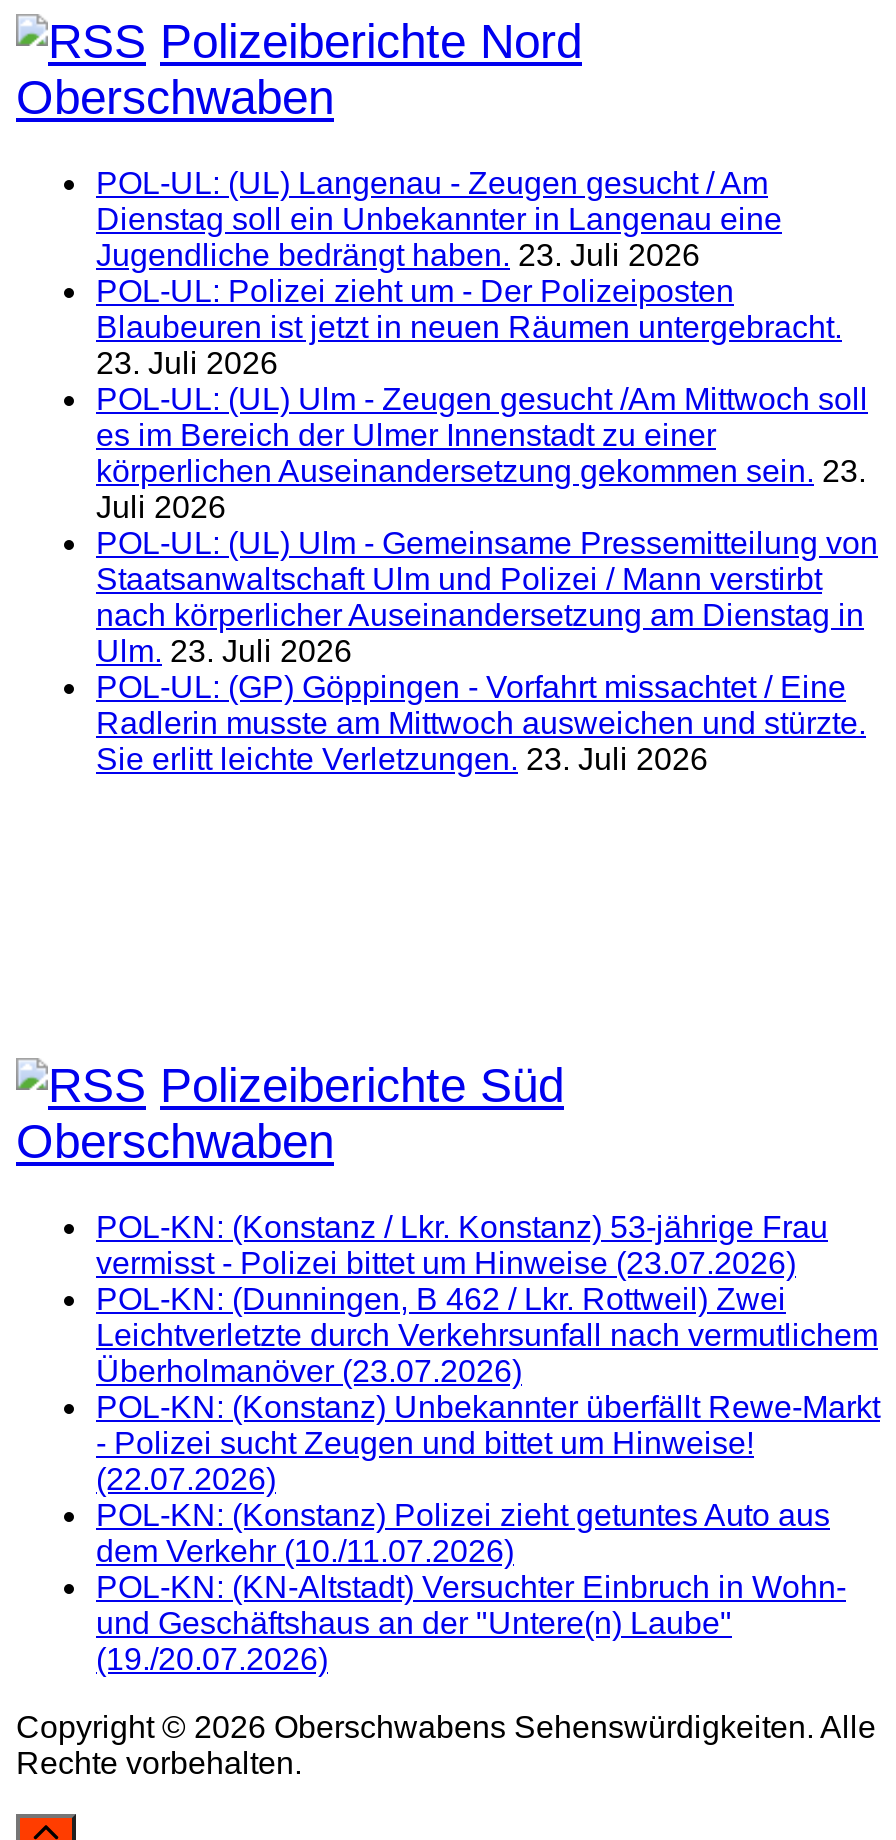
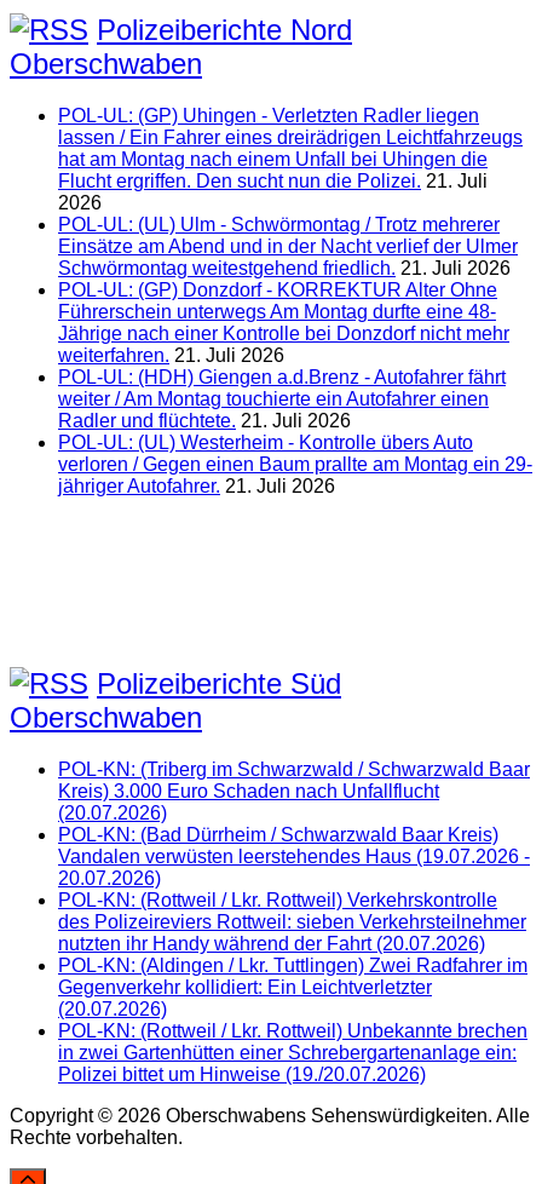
[96,166,878,776] POL-UL: (UL) Langenau - Zeugen gesucht / Am | Dienstag soll ein Unbekannter in Langenau eine | Jugendliche bedrängt haben. 23. Juli 2026 | POL-UL: Polizei zieht um - Der Polizeiposten | Blaubeuren ist jetzt in neuen Räumen untergebracht. | 23. Juli 2026 | POL-UL: (UL) Ulm - Zeugen gesucht /Am Mittwoch soll | es im Bereich der Ulmer Innenstadt zu einer | körperlichen Auseinandersetzung gekommen sein. 23. | Juli 2026 | POL-UL: (UL) Ulm - Gemeinsame Pressemitteilung von | Staatsanwaltschaft Ulm und Polizei / Mann verstirbt | nach körperlicher Auseinandersetzung am Dienstag in | Ulm. 23. Juli 2026 | POL-UL: (GP) Göppingen - Vorfahrt missachtet / Eine | Radlerin musste am Mittwoch ausweichen und stürzte. | Sie erlitt leichte Verletzungen. 23. Juli 2026 -> [58,105,532,496] POL-UL: (GP) Uhingen - Verletzten Radler liegen | lassen / Ein Fahrer eines dreirädrigen Leichtfahrzeugs | hat am Montag nach einem Unfall bei Uhingen die | Flucht ergriffen. Den sucht nun die Polizei. 21. Juli | 2026 | POL-UL: (UL) Ulm - Schwörmontag / Trotz mehrerer | Einsätze am Abend und in der Nacht verlief der Ulmer | Schwörmontag weitestgehend friedlich. 21. Juli 2026 | POL-UL: (GP) Donzdorf - KORREKTUR Alter Ohne | Führerschein unterwegs Am Montag durfte eine 48- | Jährige nach einer Kontrolle bei Donzdorf nicht mehr | weiterfahren. 21. Juli 2026 | POL-UL: (HDH) Giengen a.d.Brenz - Autofahrer fährt | weiter / Am Montag touchierte ein Autofahrer einen | Radler und flüchtete. 21. Juli 2026 | POL-UL: (UL) Westerheim - Kontrolle übers Auto | verloren / Gegen einen Baum prallte am Montag ein 29- | jähriger Autofahrer. 21. Juli 2026
[96,1209,880,1675] POL-KN: (Konstanz / Lkr. Konstanz) 53-jährige Frau | vermisst - Polizei bittet um Hinweise (23.07.2026) | POL-KN: (Dunningen, B 462 / Lkr. Rottweil) Zwei | Leichtverletzte durch Verkehrsunfall nach vermutlichem | Überholmanöver (23.07.2026) | POL-KN: (Konstanz) Unbekannter überfällt Rewe-Markt | - Polizei sucht Zeugen und bittet um Hinweise! | (22.07.2026) | POL-KN: (Konstanz) Polizei zieht getuntes Auto aus | dem Verkehr (10./11.07.2026) | POL-KN: (KN-Altstadt) Versuchter Einbruch in Wohn- | und Geschäftshaus an der "Untere(n) Laube" | (19./20.07.2026) -> [58,759,530,1084] POL-KN: (Triberg im Schwarzwald / Schwarzwald Baar | Kreis) 3.000 Euro Schaden nach Unfallflucht | (20.07.2026) | POL-KN: (Bad Dürrheim / Schwarzwald Baar Kreis) | Vandalen verwüsten leerstehendes Haus (19.07.2026 - | 20.07.2026) | POL-KN: (Rottweil / Lkr. Rottweil) Verkehrskontrolle | des Polizeireviers Rottweil: sieben Verkehrsteilnehmer | nutzten ihr Handy während der Fahrt (20.07.2026) | POL-KN: (Aldingen / Lkr. Tuttlingen) Zwei Radfahrer im | Gegenverkehr kollidiert: Ein Leichtverletzter | (20.07.2026) | POL-KN: (Rottweil / Lkr. Rottweil) Unbekannte brechen | in zwei Gartenhütten einer Schrebergartenanlage ein: | Polizei bittet um Hinweise (19./20.07.2026)

